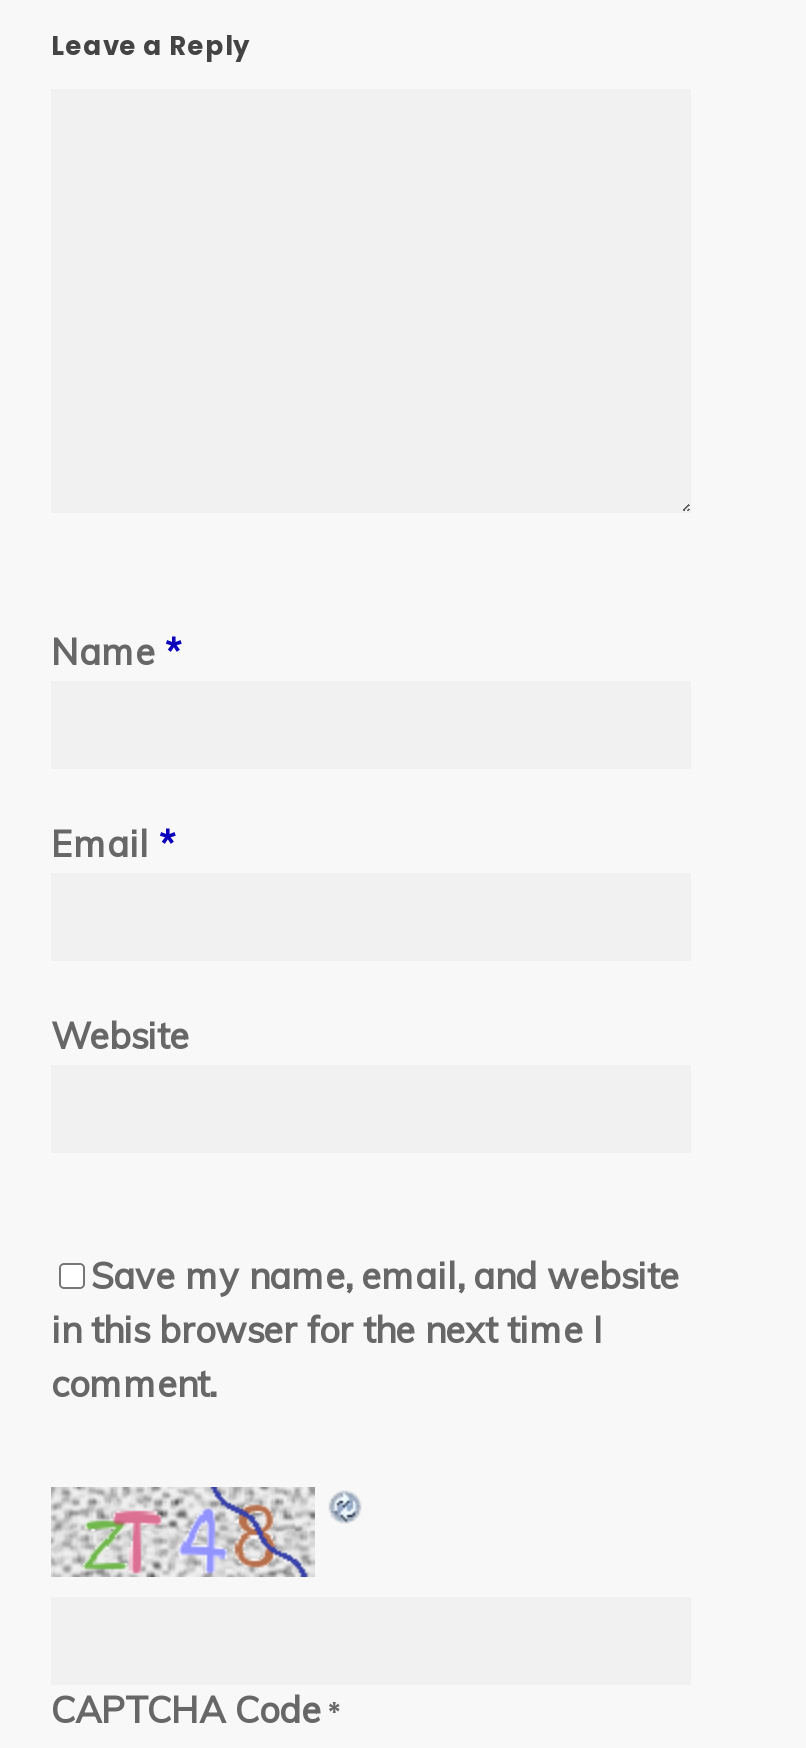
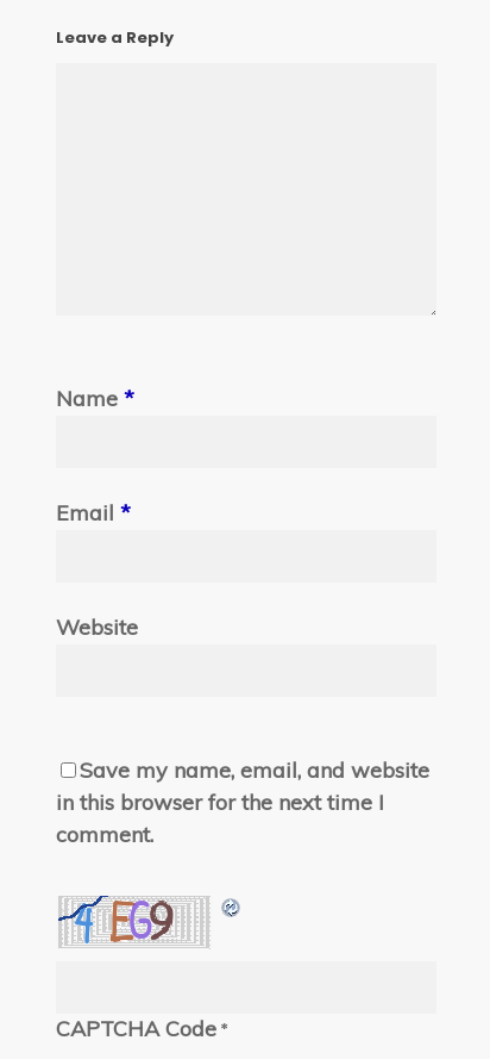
[49,1485,317,1579] [image] -> [56,895,213,949] [image]

